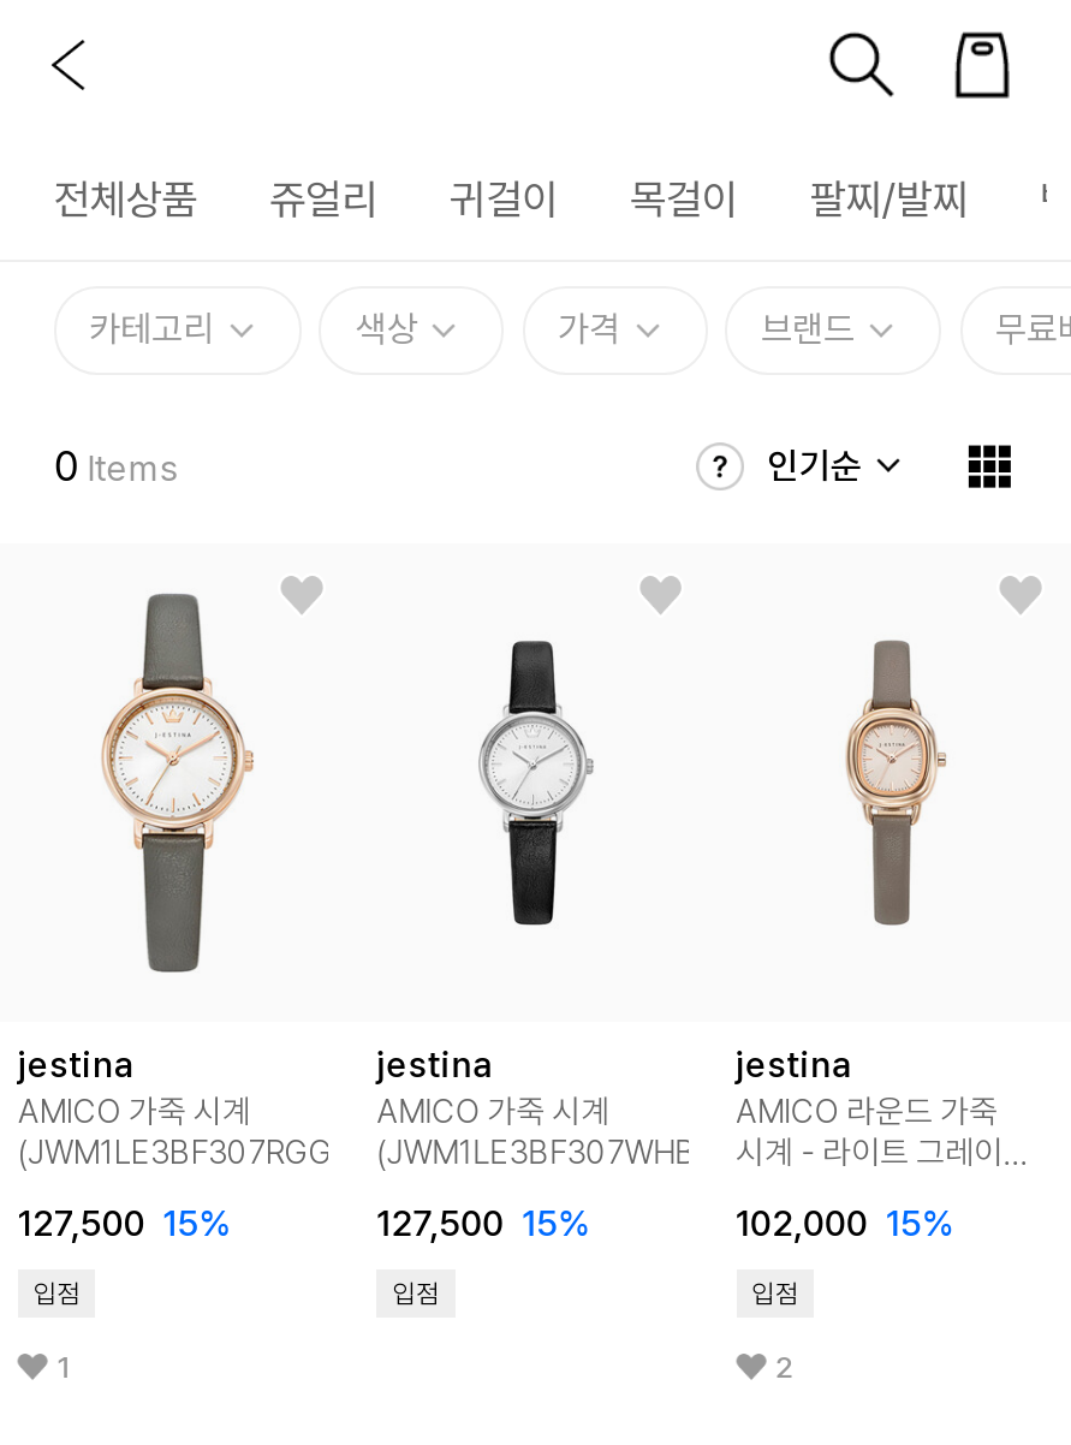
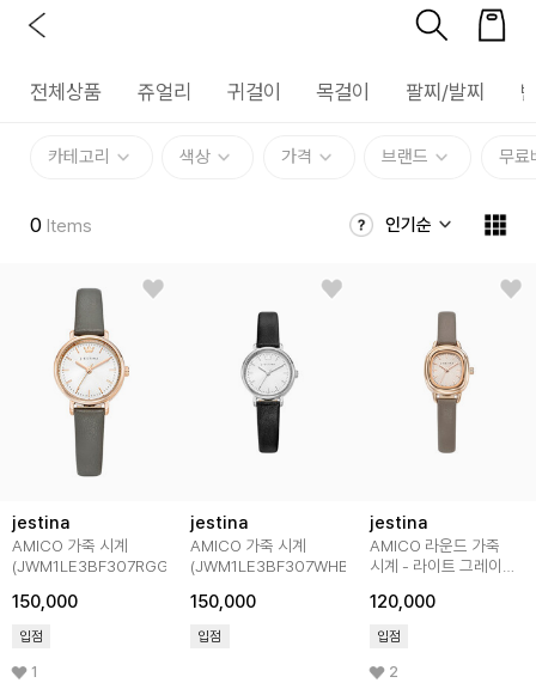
[18,1201,231,1245] 127,500 15% -> [12,590,78,612] 150,000
[377,1201,589,1245] 127,500 15% -> [191,590,256,612] 150,000
[736,1201,953,1245] 102,000 15% -> [369,590,435,612] 120,000

